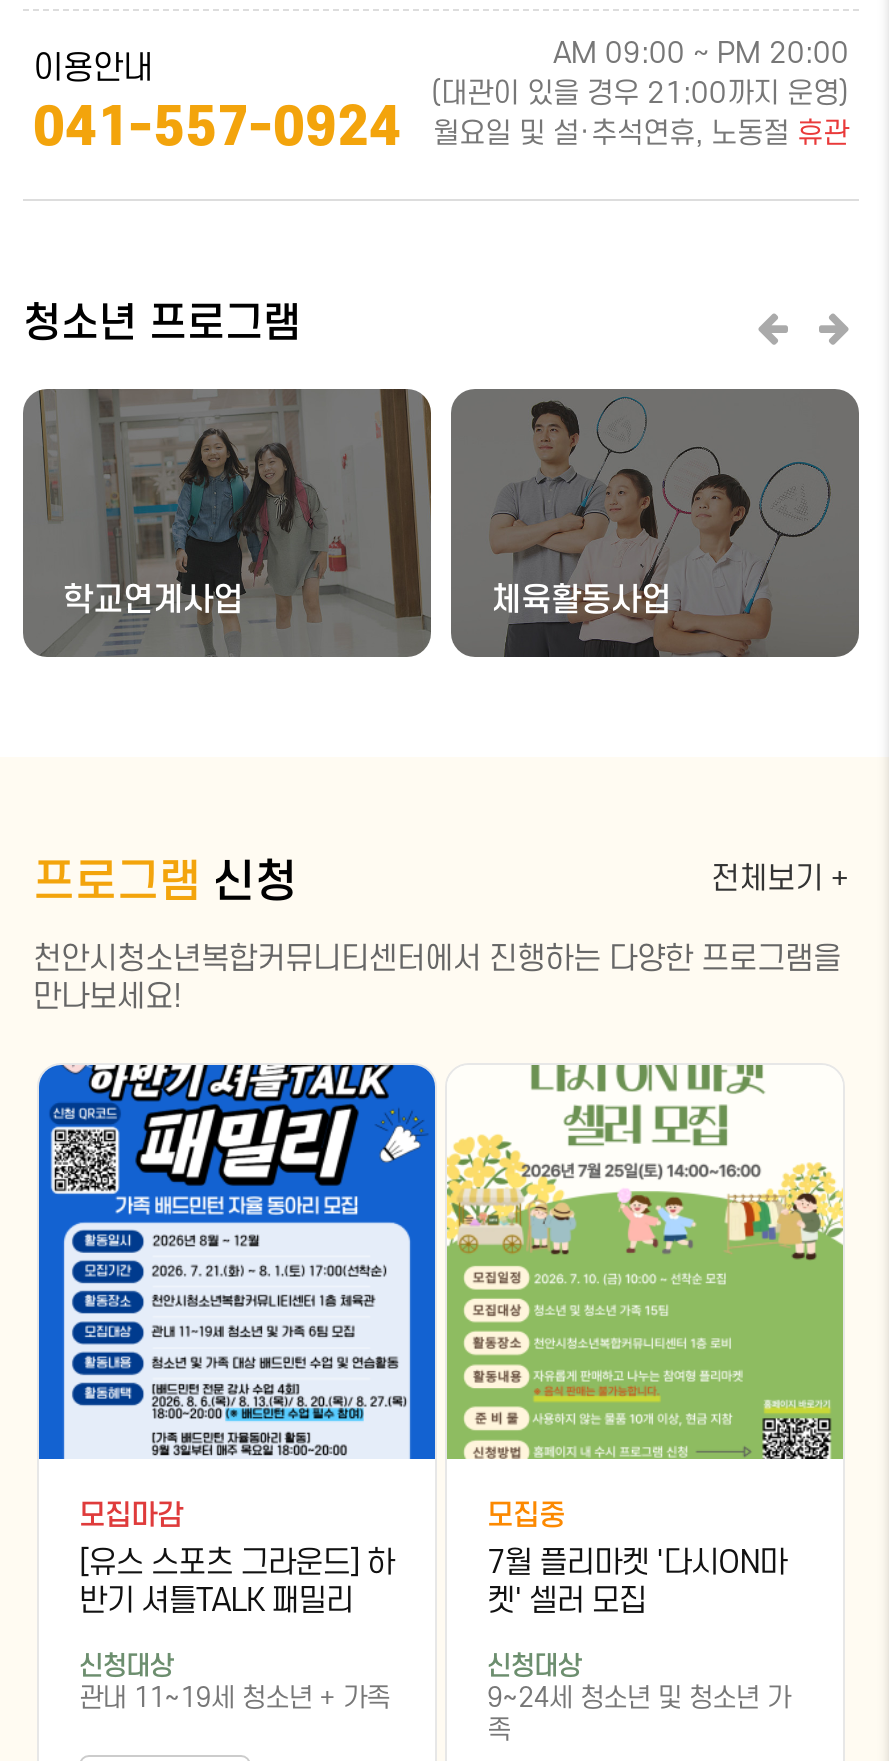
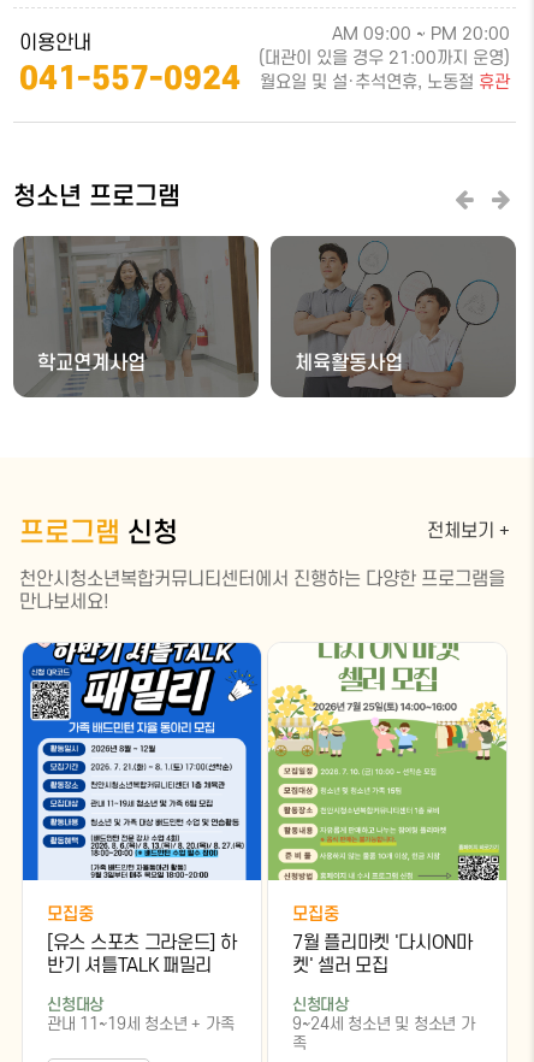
[79,1500,183,1534] 모집마감 -> [47,905,94,925] 모집중

